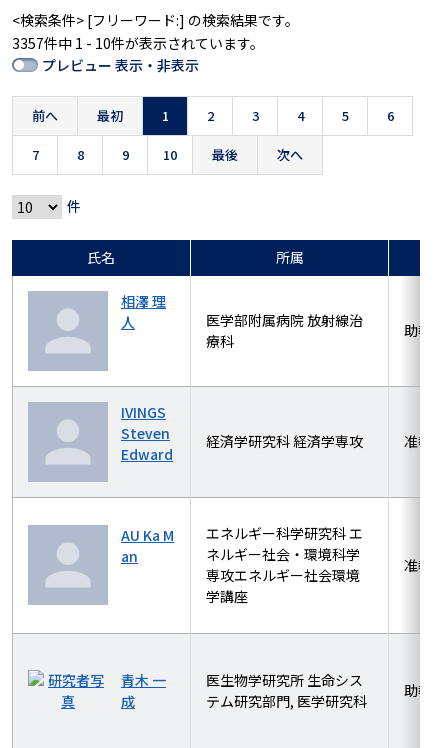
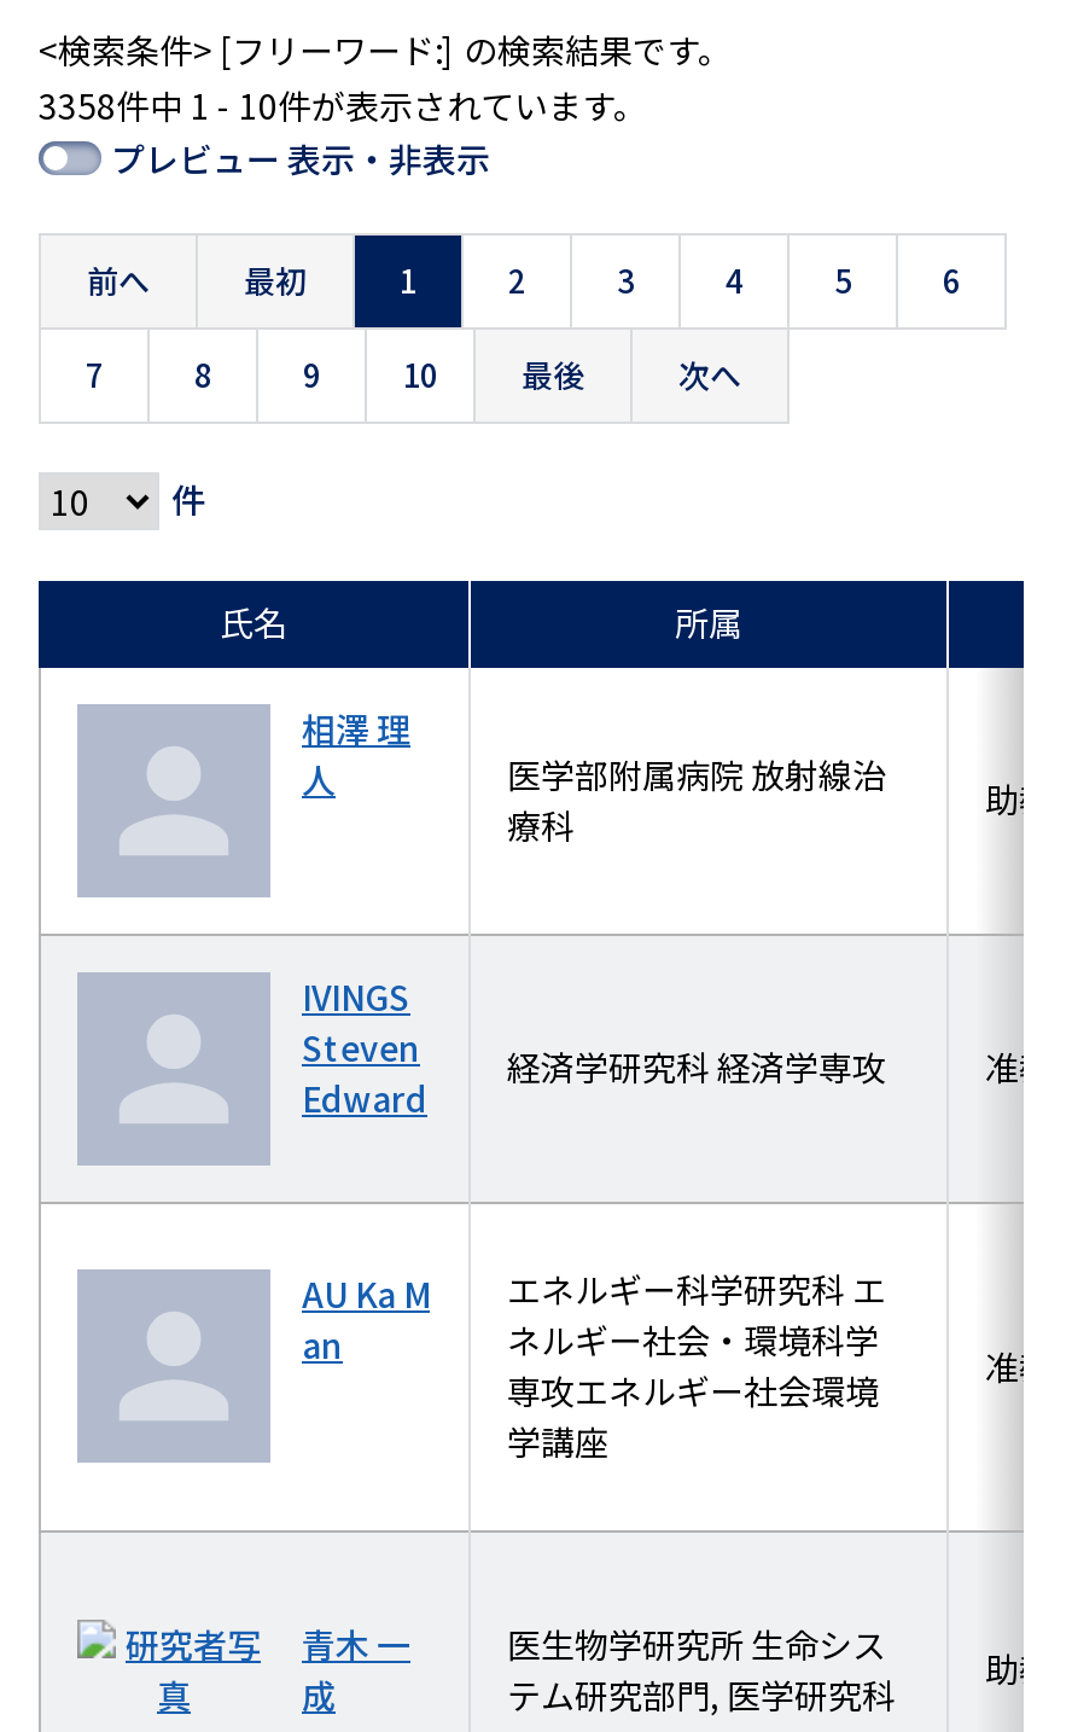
[12,33,264,53] 3357件中 1 - 10件が表示されています。 -> [39,81,647,129] 3358件中 1 - 10件が表示されています。

